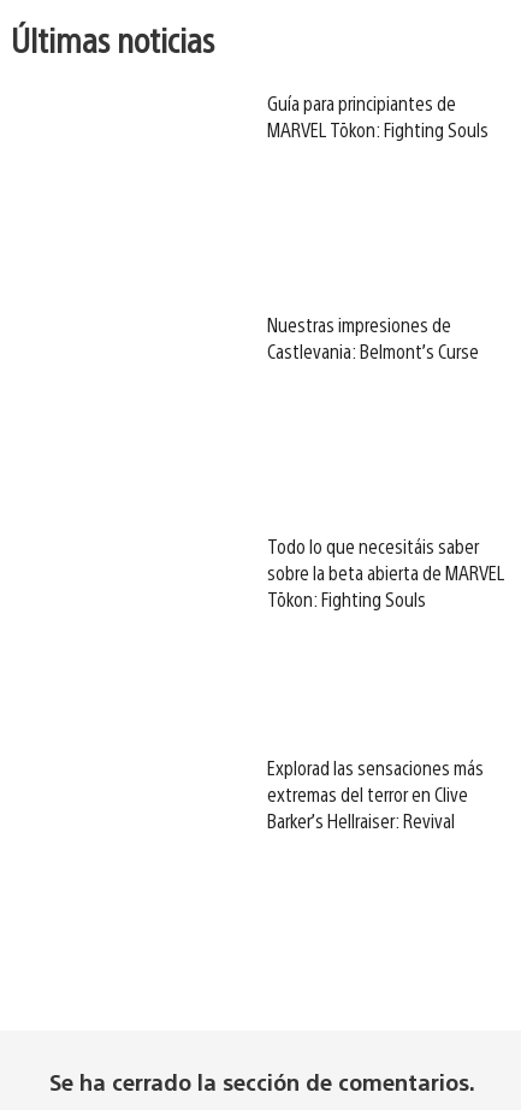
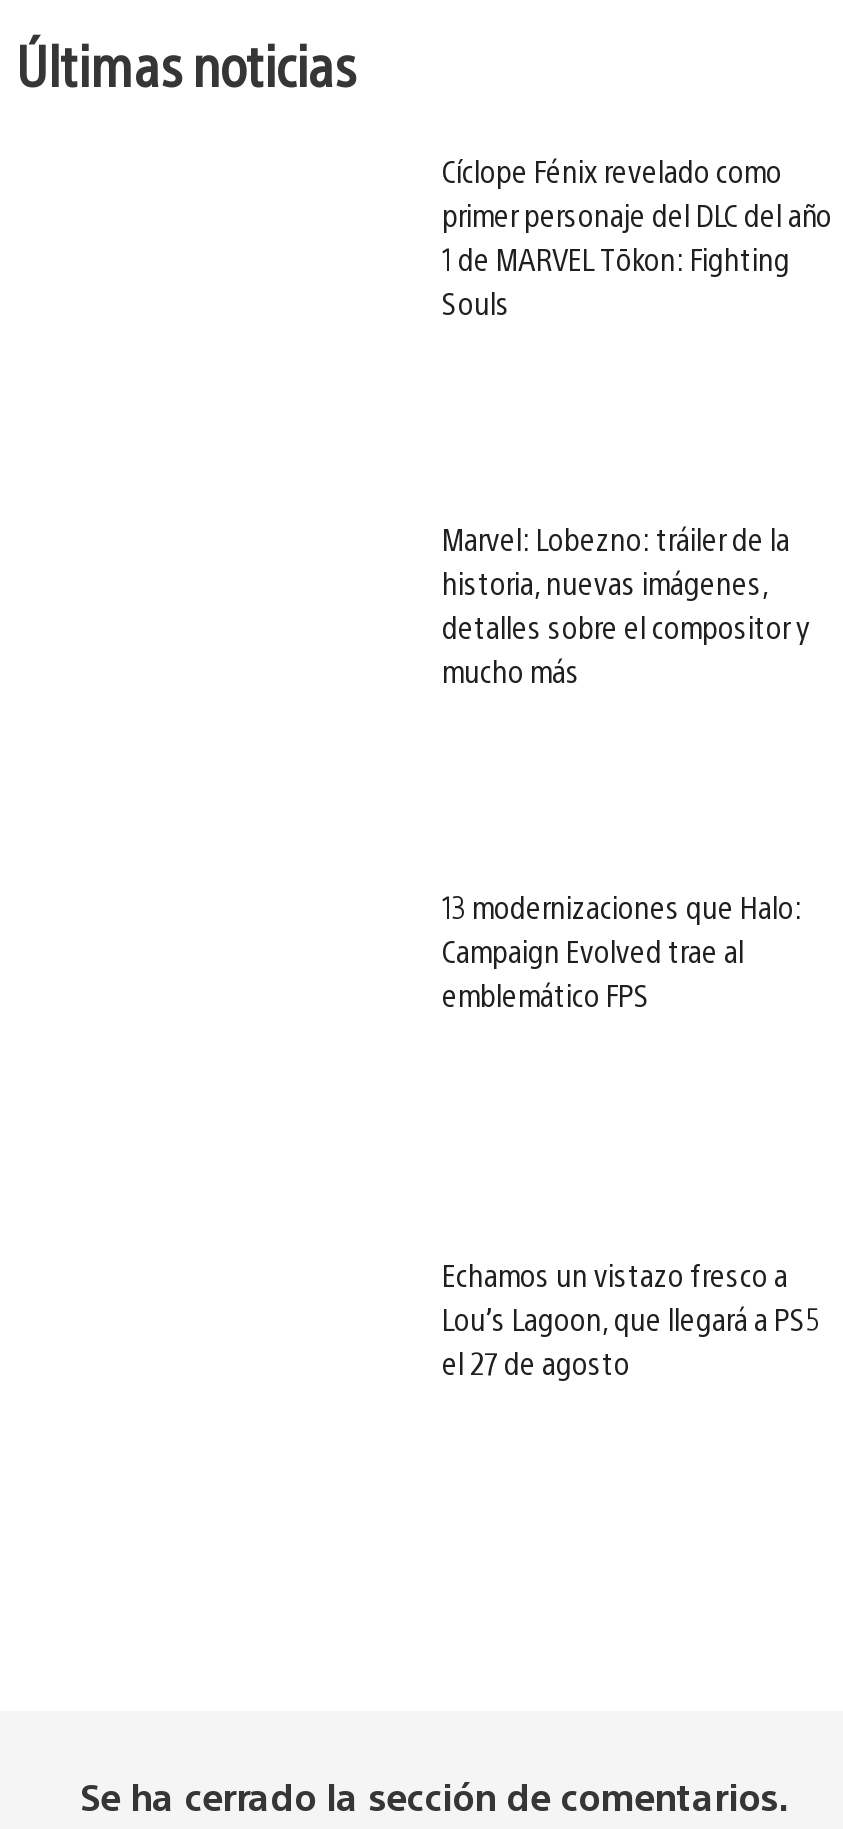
[267,90,489,142] Guía para principiantes de | MARVEL Tōkon: Fighting Souls -> [442,149,832,323] Cíclope Fénix revelado como | primer personaje del DLC del año | 1 de MARVEL Tōkon: Fighting | Souls
[267,312,479,363] Nuestras impresiones de | Castlevania: Belmont’s Curse -> [442,517,810,691] Marvel: Lobezno: tráiler de la | historia, nuevas imágenes, | detalles sobre el compositor y | mucho más
[267,533,504,611] Todo lo que necesitáis saber | sobre la beta abierta de MARVEL | Tōkon: Fighting Souls -> [442,885,802,1015] 13 modernizaciones que Halo: | Campaign Evolved trae al | emblemático FPS
[267,755,484,833] Explorad las sensaciones más | extremas del terror en Clive | Barker’s Hellraiser: Revival -> [442,1253,820,1383] Echamos un vistazo fresco a | Lou’s Lagoon, que llegará a PS5 | el 27 de agosto

